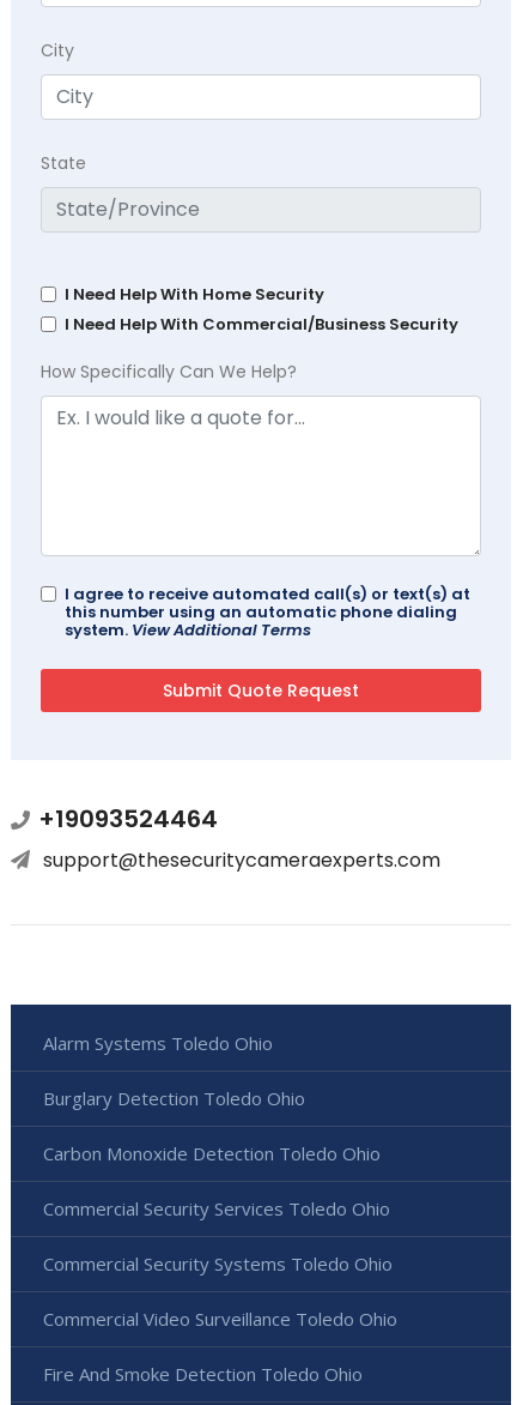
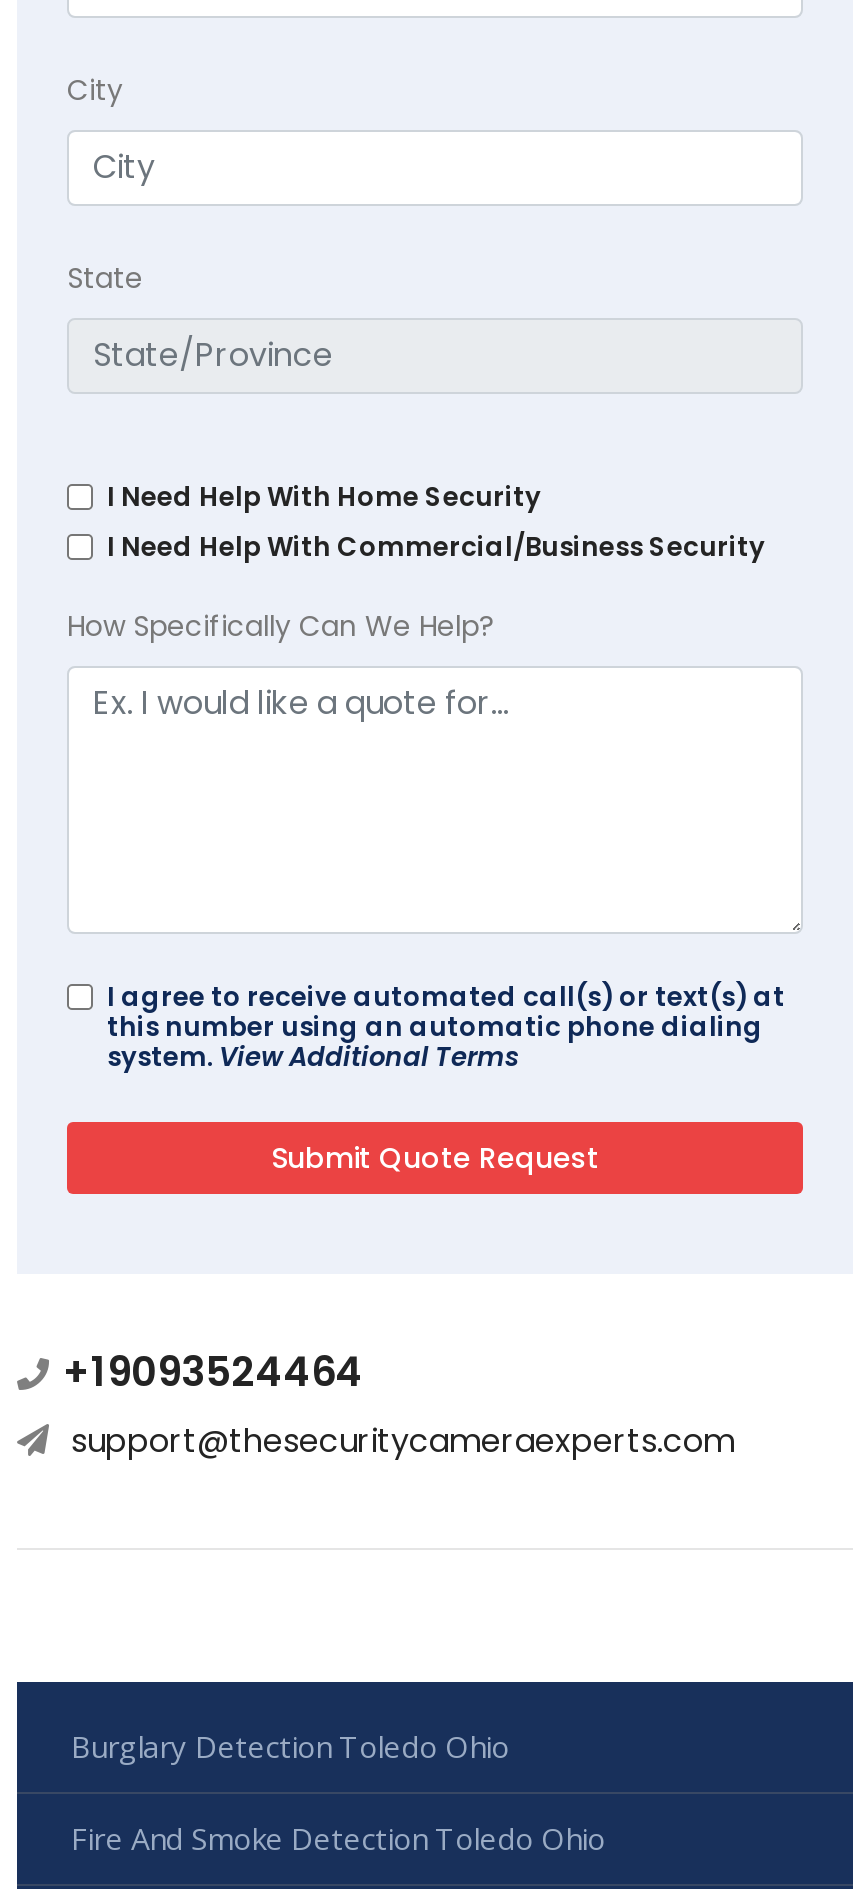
[43,1031,273,1055] Alarm Systems Toledo Ohio -> none
[43,1141,397,1331] Carbon Monoxide Detection Toledo Ohio | Commercial Security Services Toledo Ohio | Commercial Security Systems Toledo Ohio | Commercial Video Surveillance Toledo Ohio -> none

